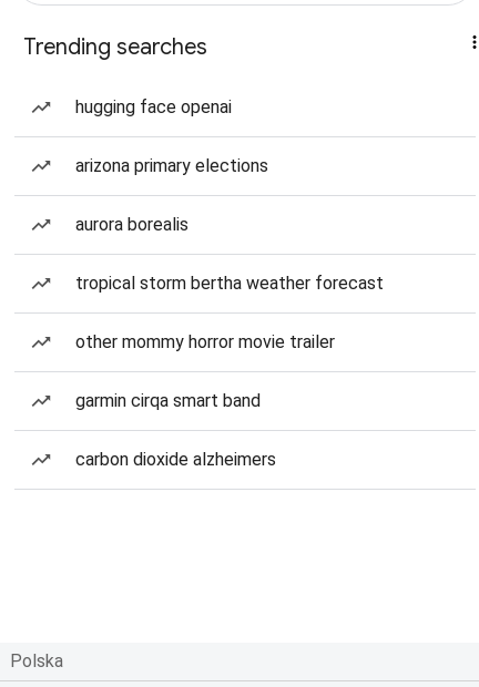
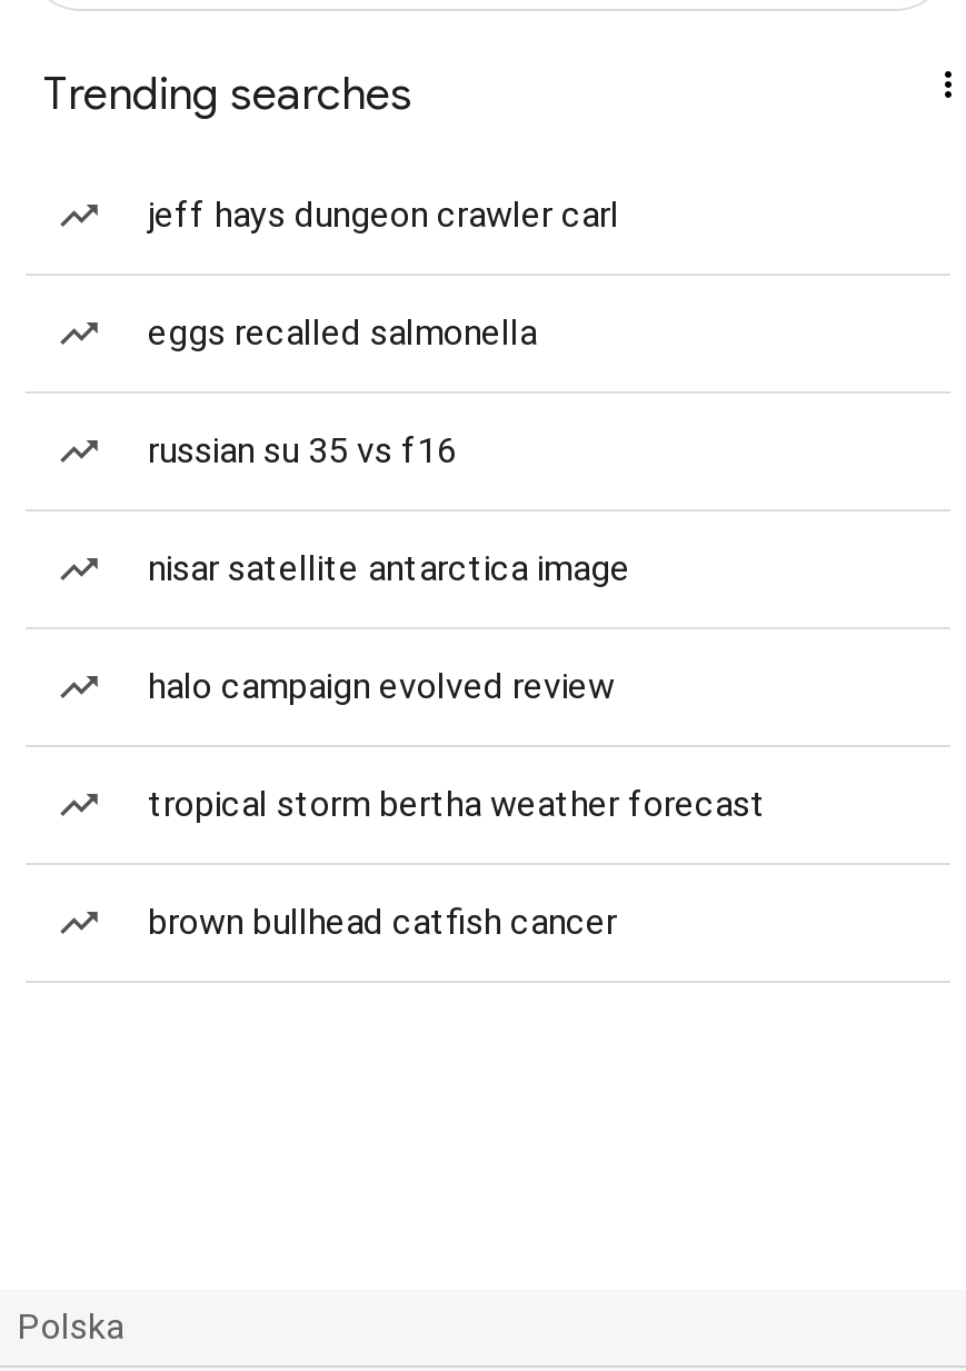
[75,96,268,235] hugging face openai | arizona primary elections | aurora borealis -> [148,193,630,707] jeff hays dungeon crawler carl | eggs recalled salmonella | russian su 35 vs f16 | nisar satellite antarctica image | halo campaign evolved review
moved [75,273,384,294] -> [148,783,766,825]: tropical storm bertha weather forecast
[75,331,335,470] other mommy horror movie trailer | garmin cirqa smart band | carbon dioxide alzheimers -> [148,901,617,943] brown bullhead catfish cancer

